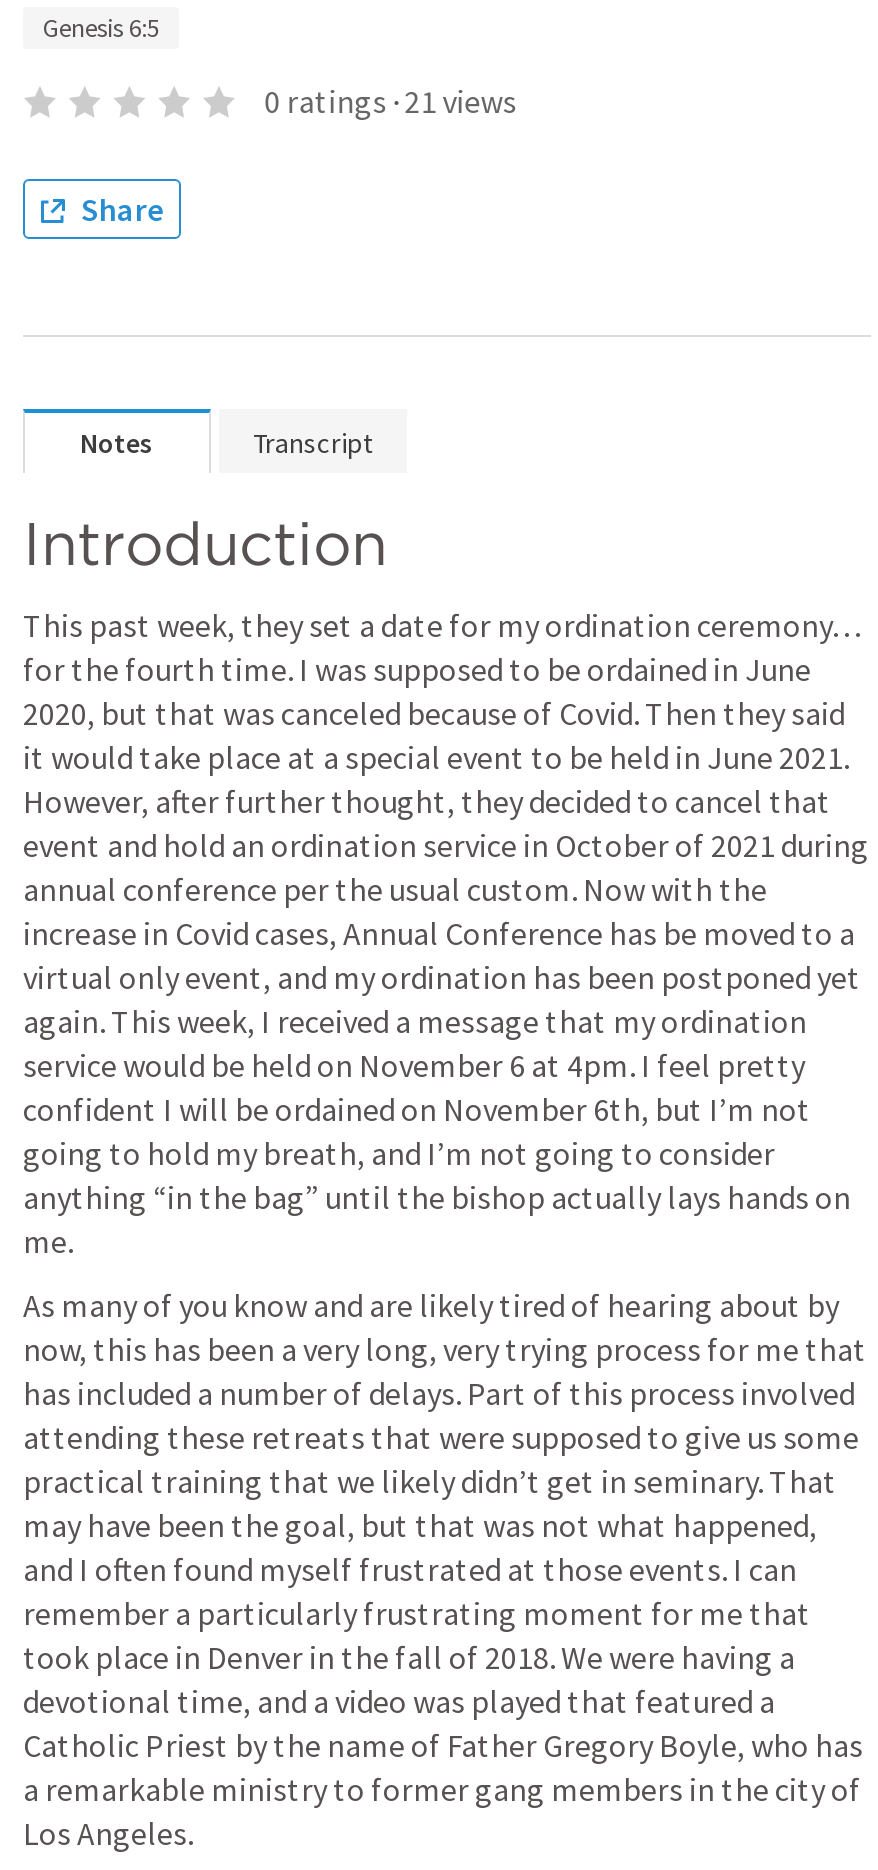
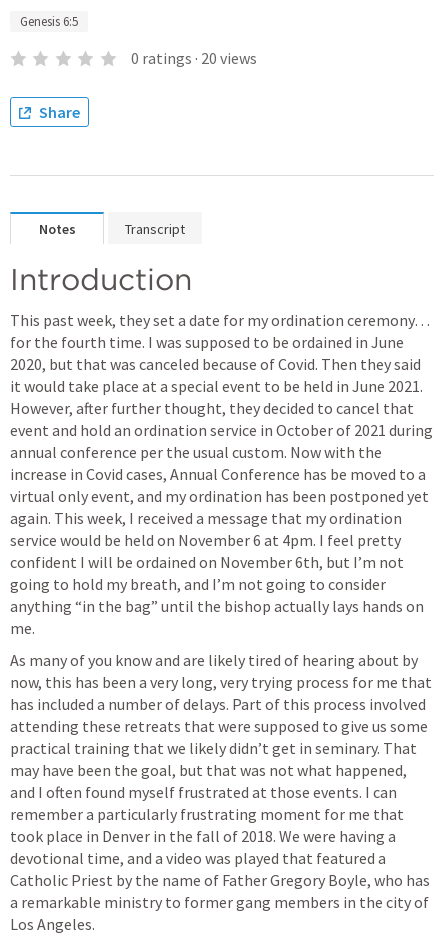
[264,81,516,121] 0 ratings · 21 views -> [131,48,257,68] 0 ratings · 20 views

